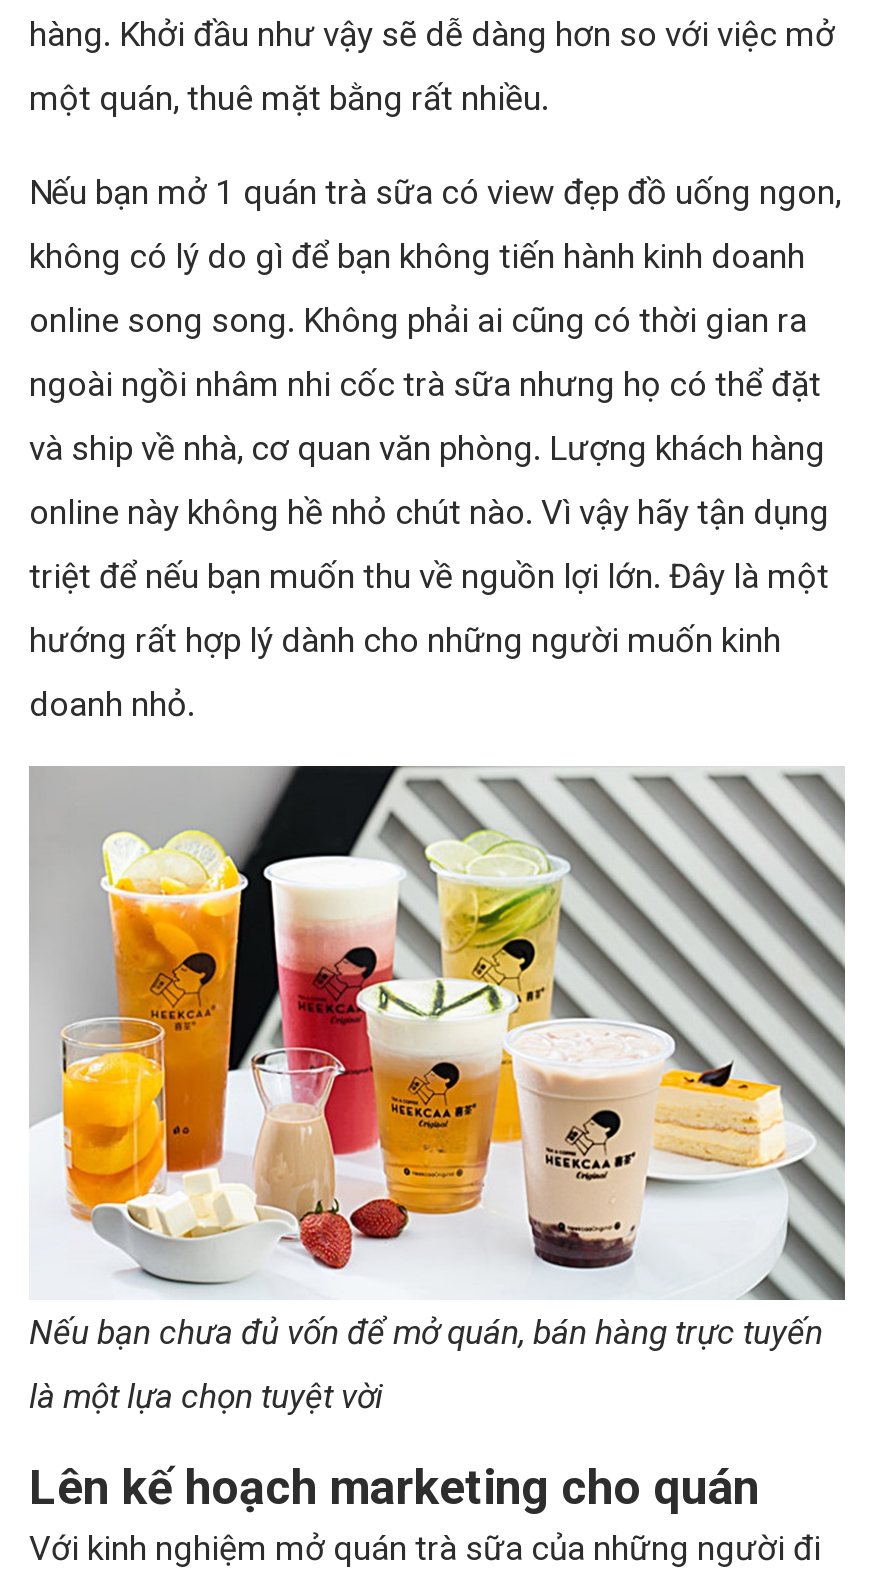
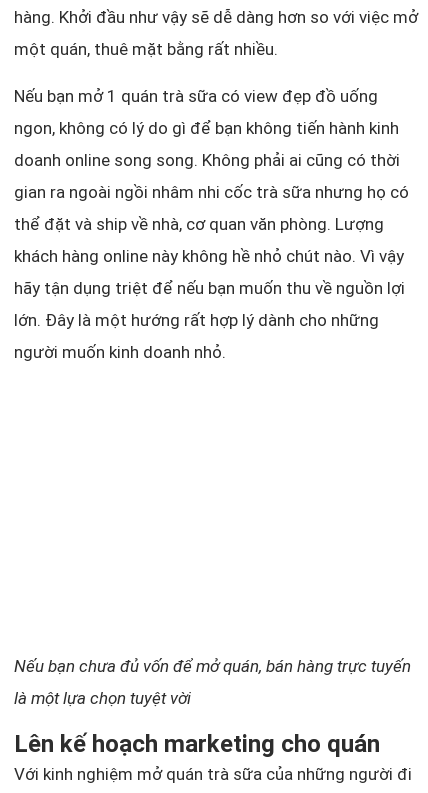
[29,764,847,1302] [image] -> none

